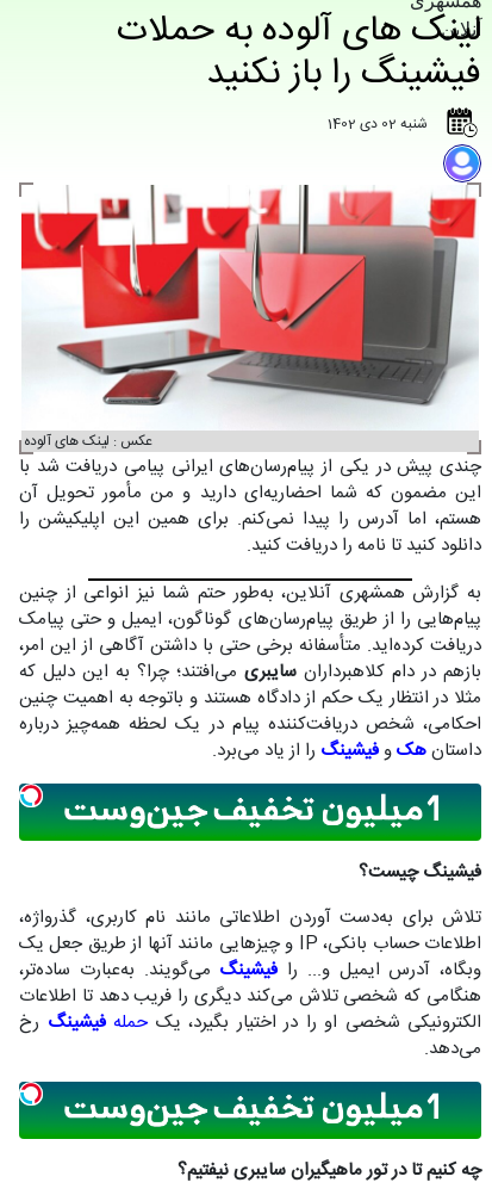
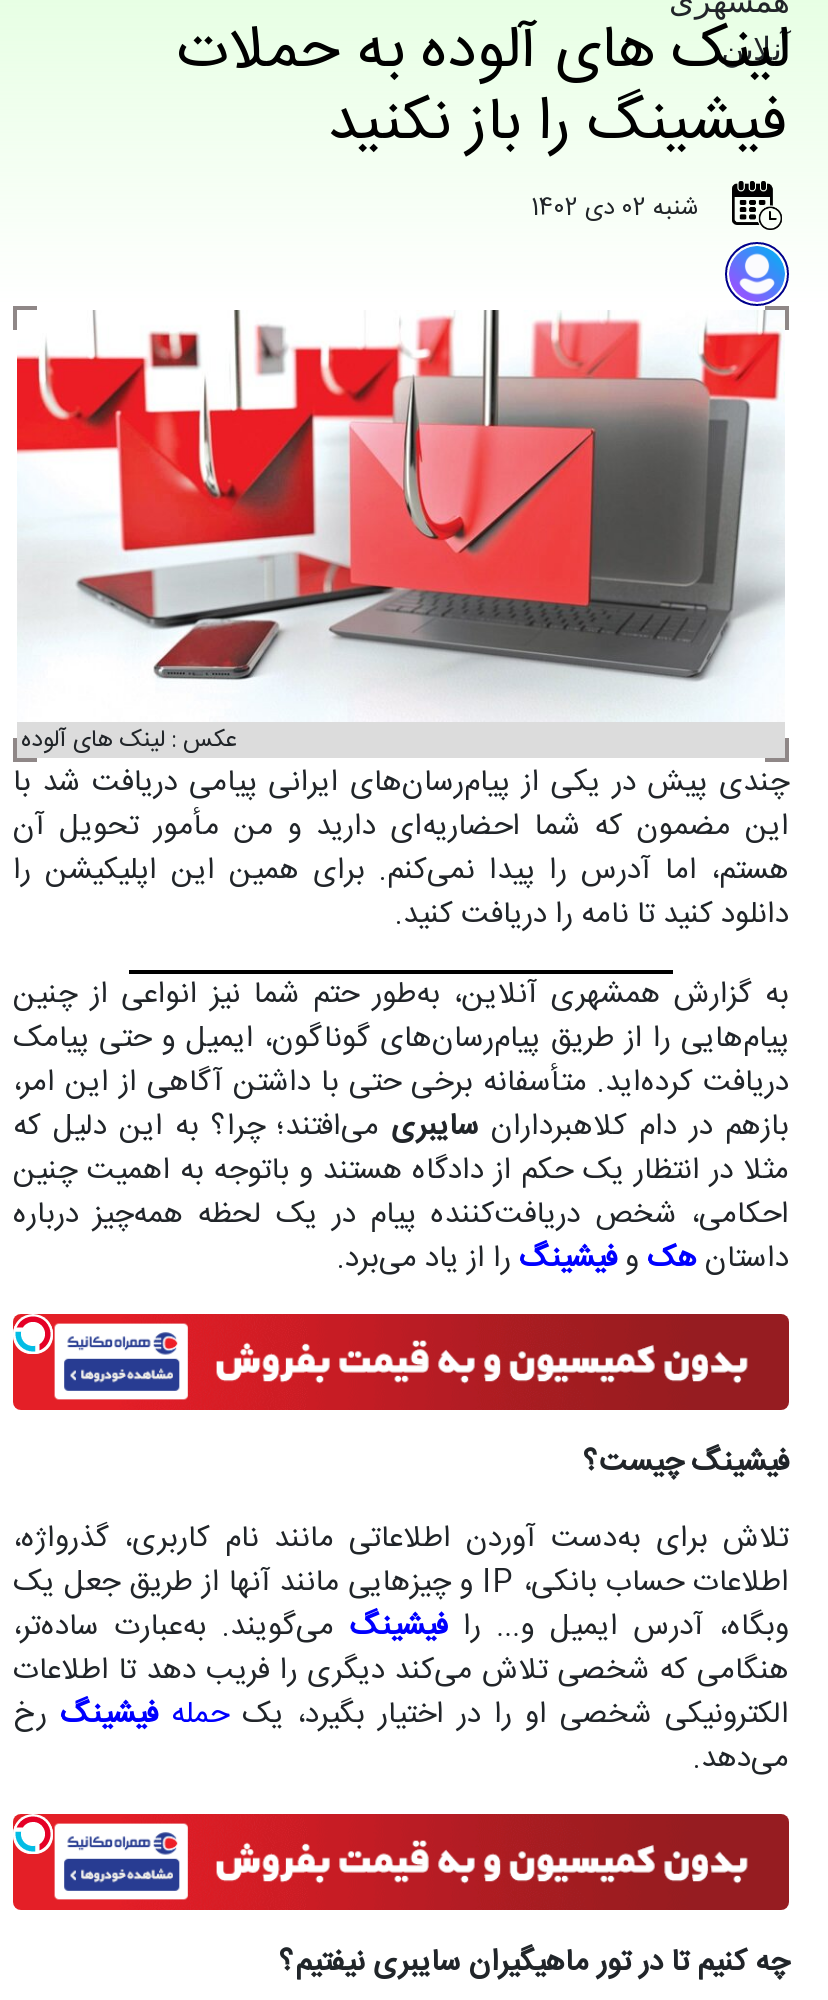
[18,782,482,842] [image] -> [11,1312,791,1412] [image]
[18,1081,482,1140] [image] -> [11,1812,791,1912] [image]

